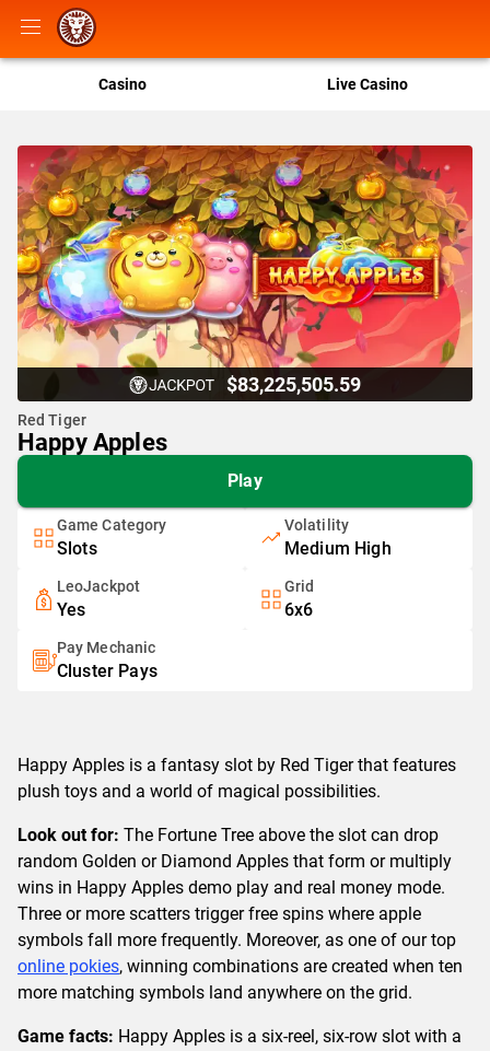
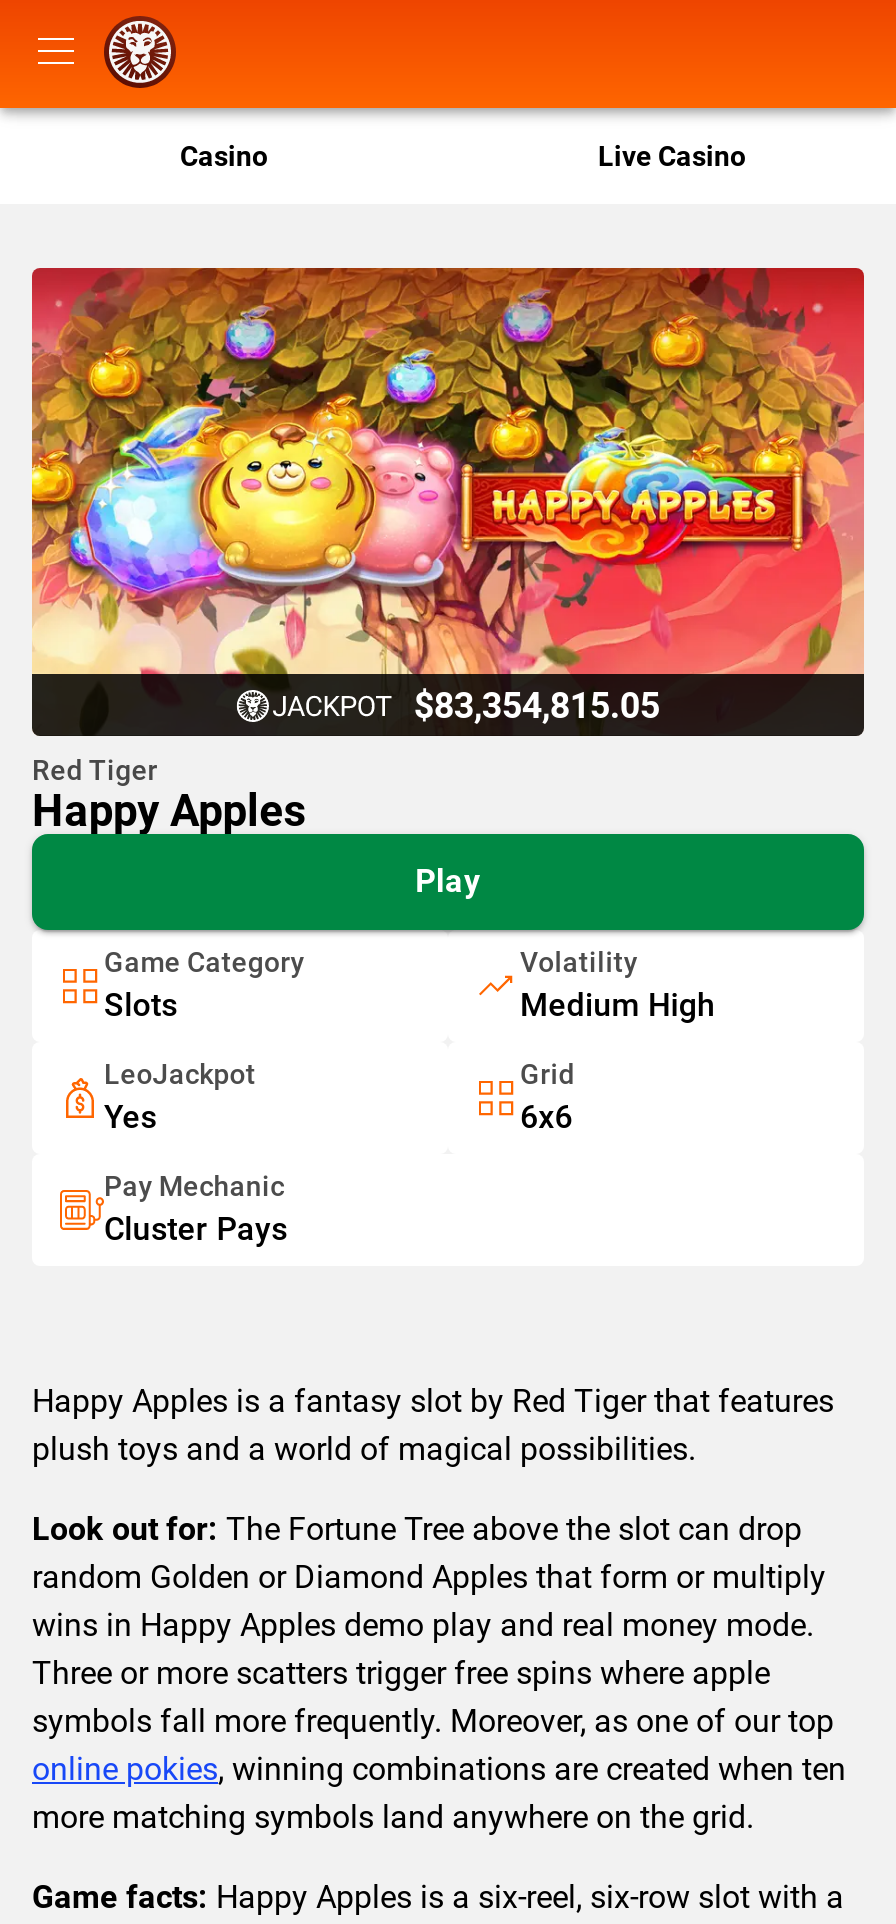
[226,373,361,396] $83,225,505.59 -> [414,684,660,726] $83,354,815.05

